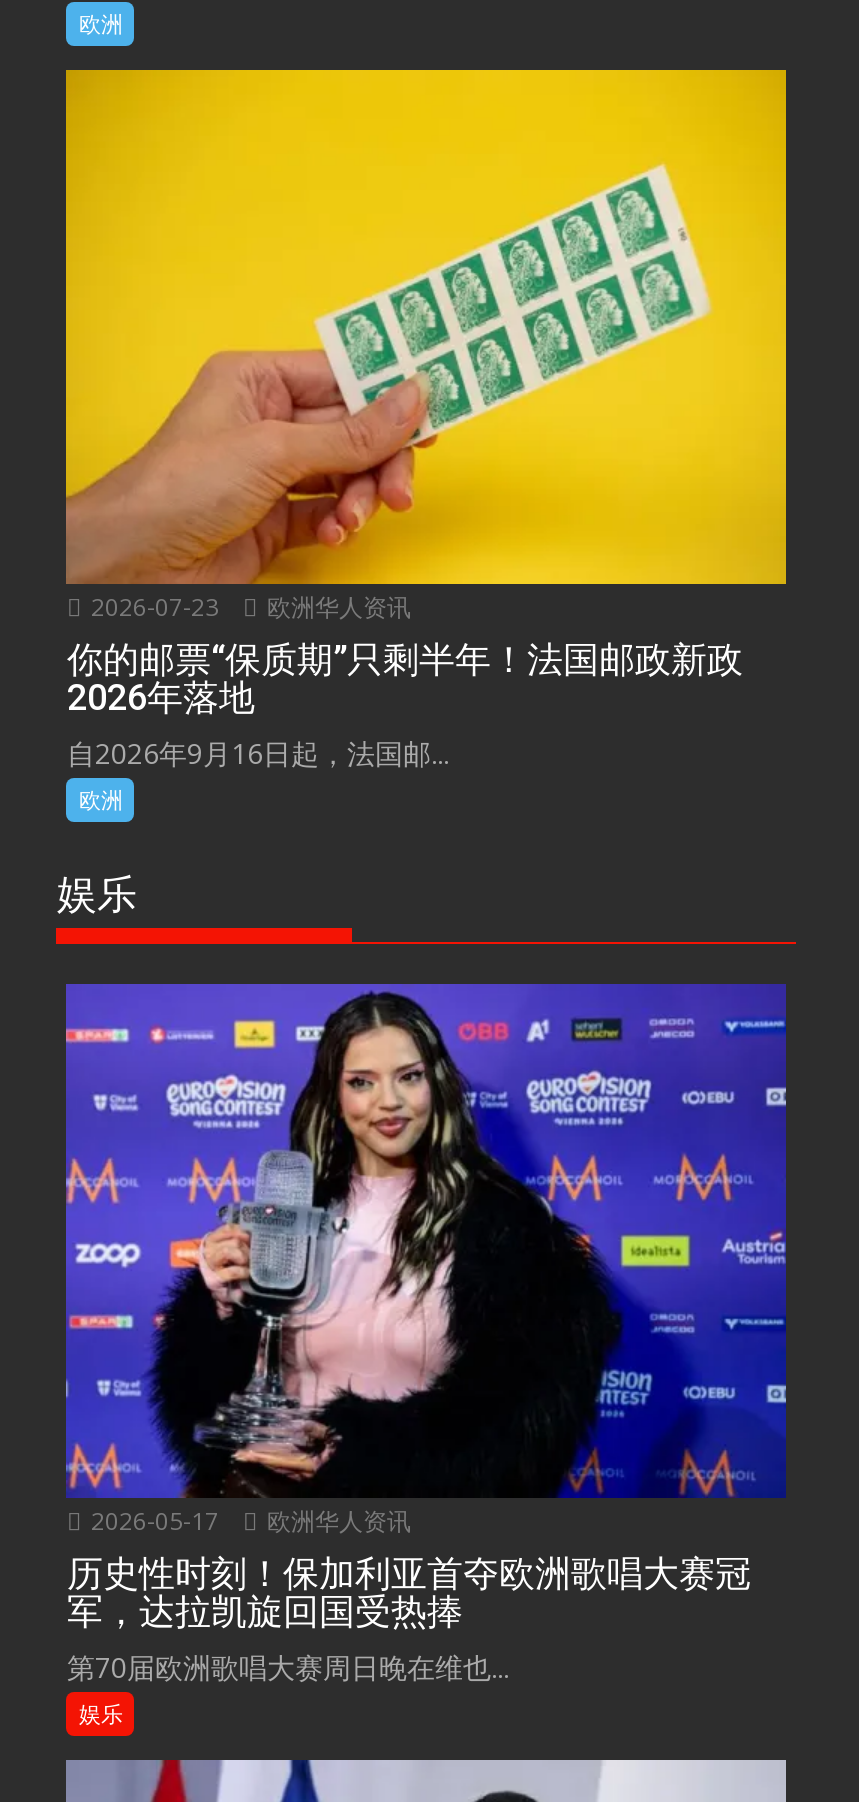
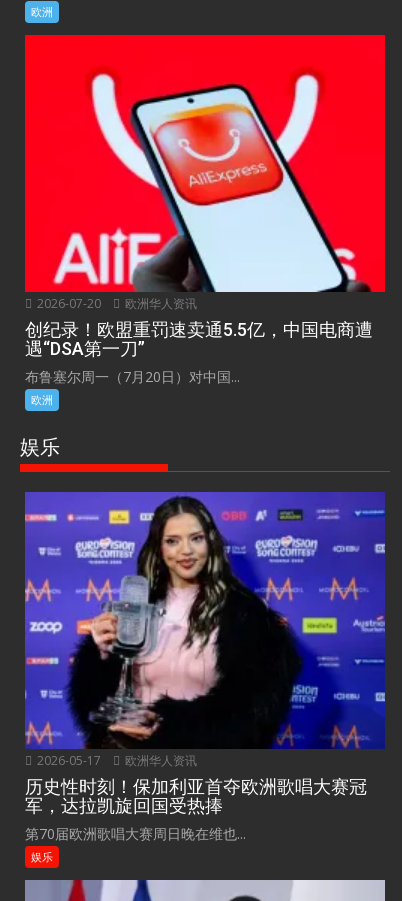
[64,68,788,624] [image] | 2026-07-23 欧洲华人资讯 -> [24,34,386,312] [image] | 2026-07-20 欧洲华人资讯
[67,638,743,772] 你的邮票“保质期”只剩半年！法国邮政新政 | 2026年落地 | 自2026年9月16日起，法国邮... -> [25,319,373,386] 创纪录！欧盟重罚速卖通5.5亿，中国电商遭 | 遇“DSA第一刀” | 布鲁塞尔周一（7月20日）对中国...

